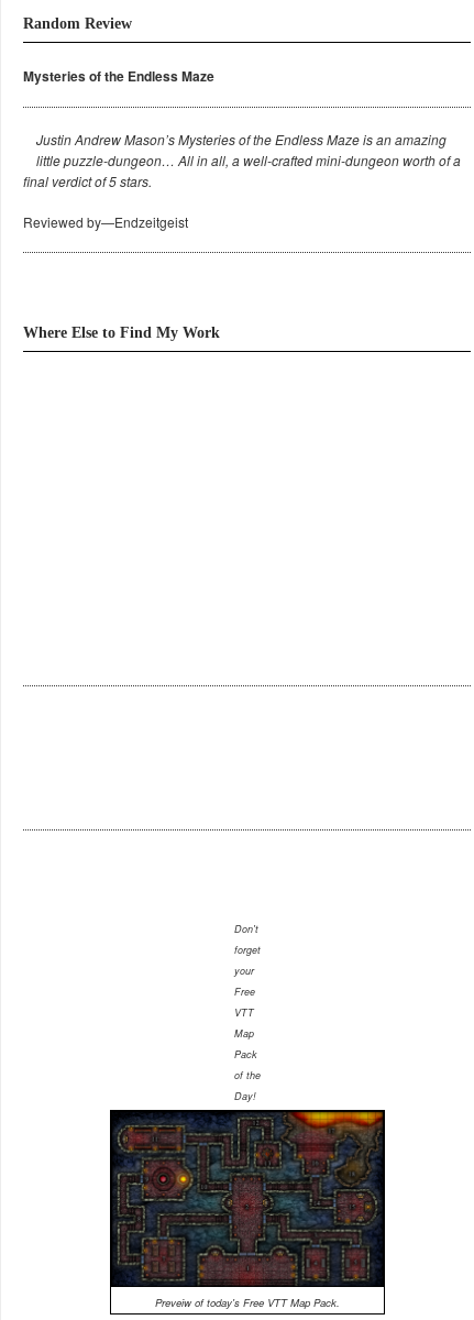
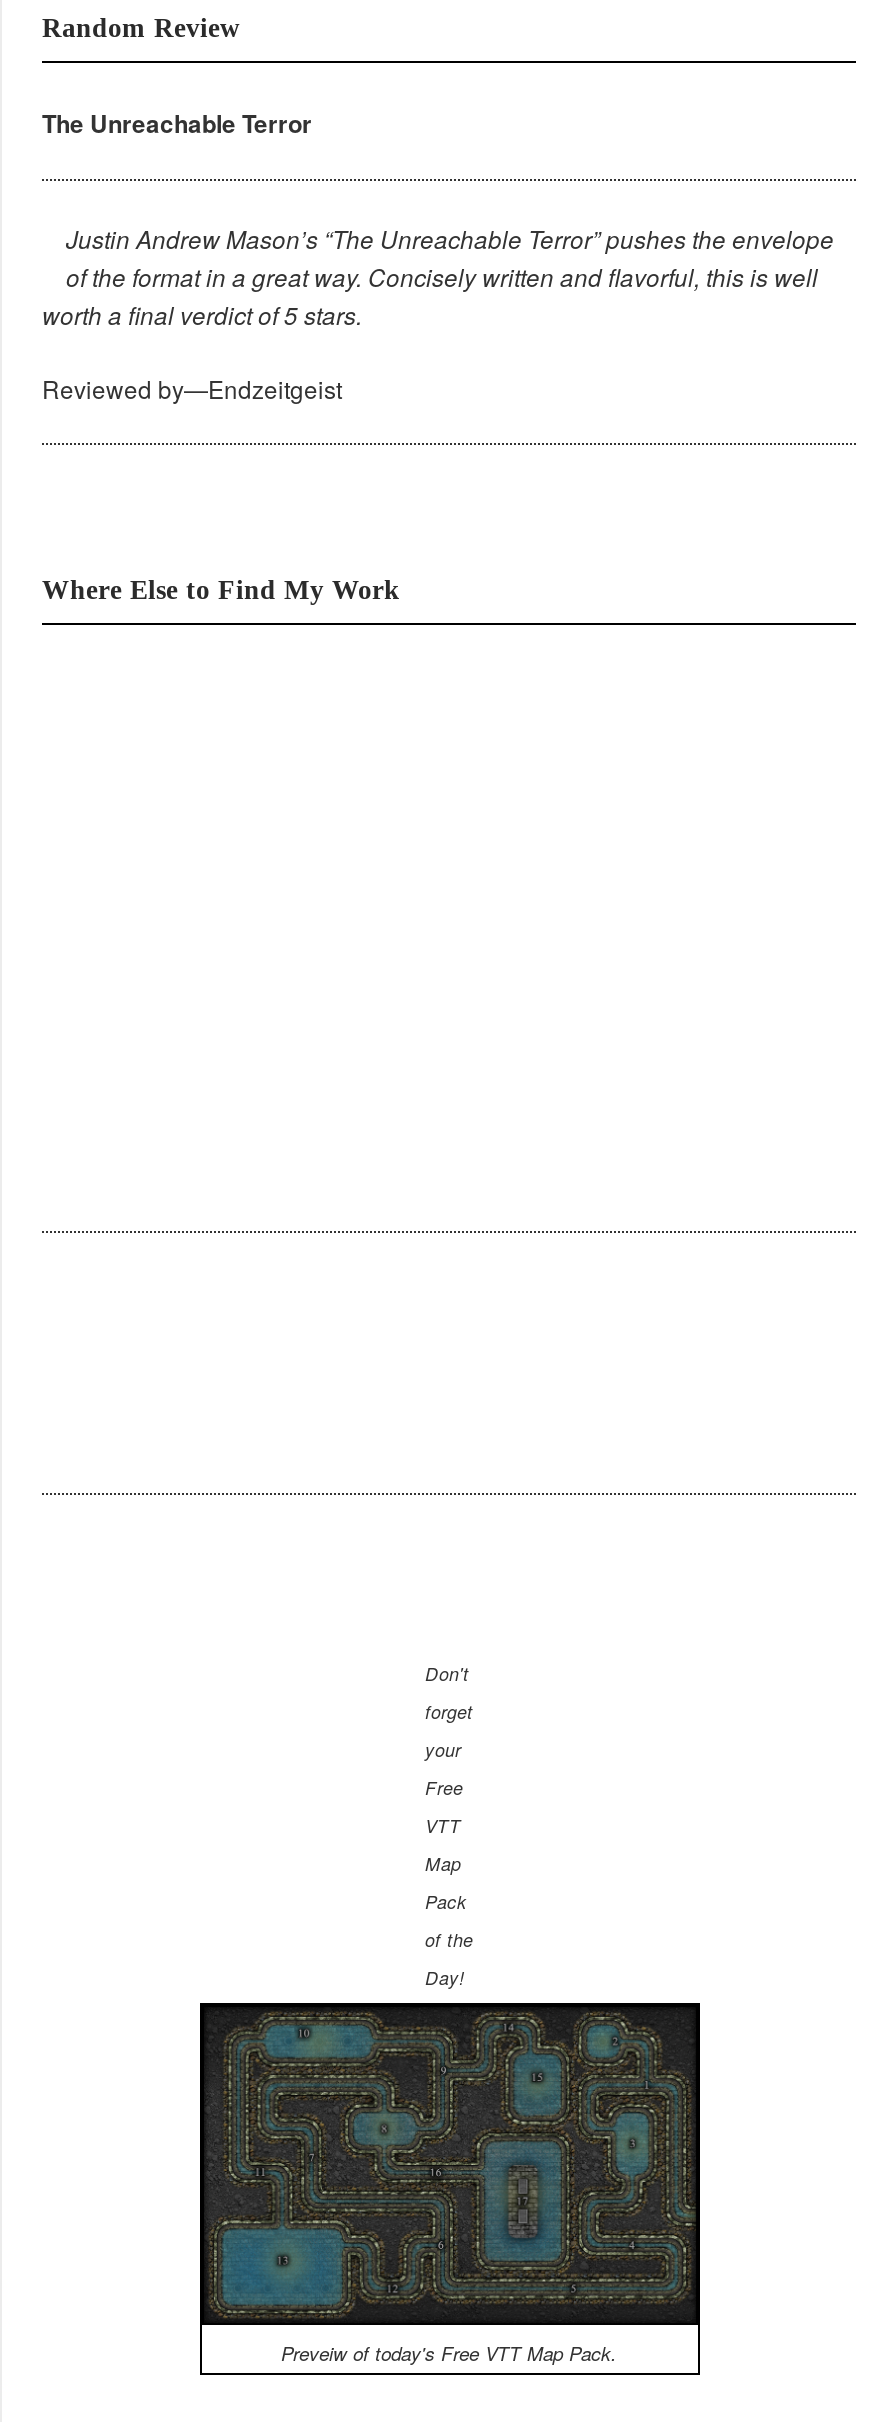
[23,66,214,86] Mysteries of the Endless Maze -> [42,105,312,141] The Unreachable Terror
[23,130,461,190] Justin Andrew Mason’s Mysteries of the Endless Maze is an amazing | little puzzle-dungeon… All in all, a well-crafted mini-dungeon worth of a | final verdict of 5 stars. -> [42,221,834,331] Justin Andrew Mason’s “The Unreachable Terror” pushes the envelope | of the format in a great way. Concisely written and flavorful, this is well | worth a final verdict of 5 stars.
[115,1111,383,1285] [image] -> [208,2005,696,2321] [image]

